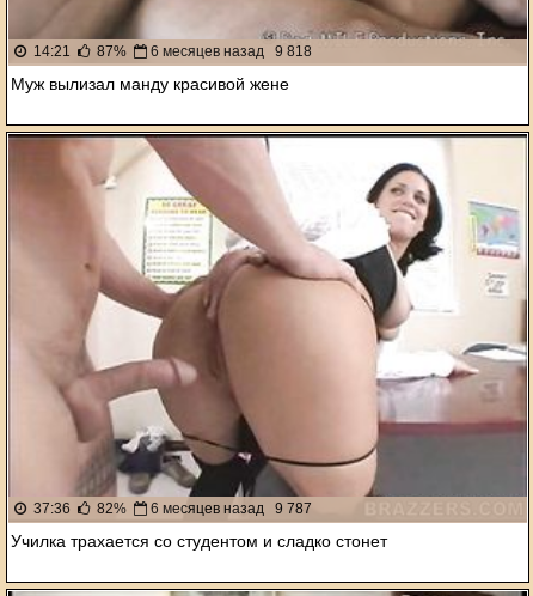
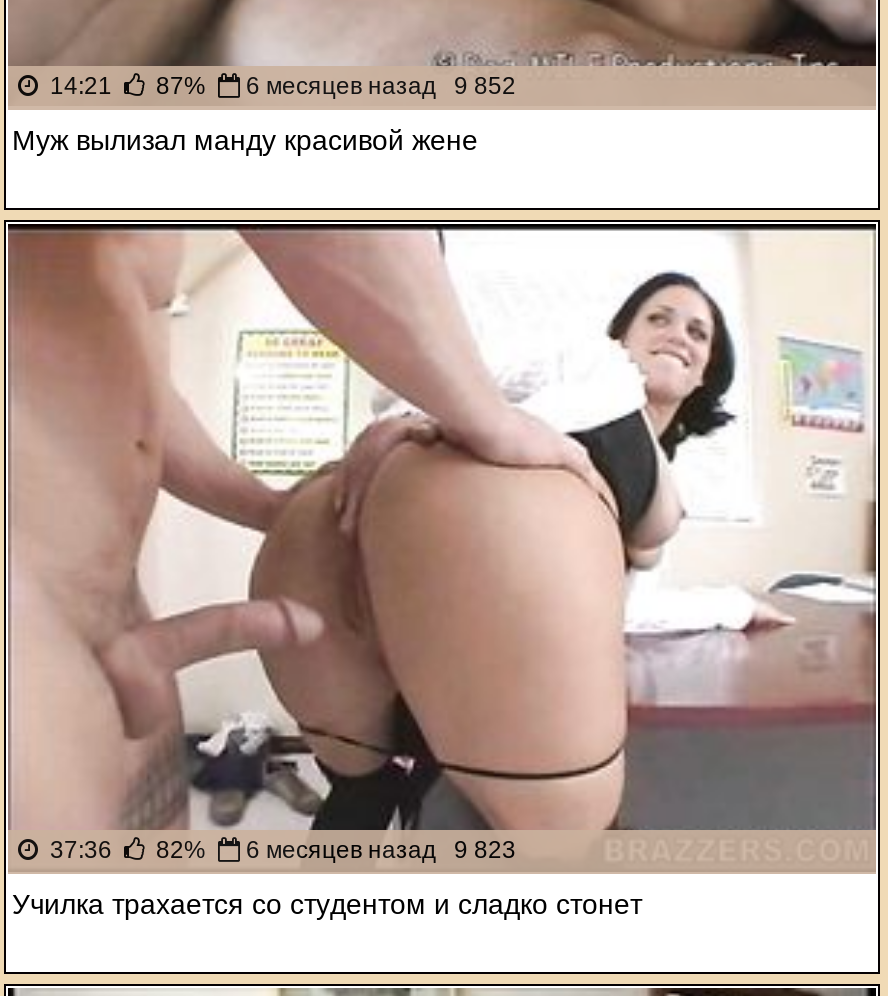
[151,42,312,59] 6 месяцев назад 9 818 -> [246,71,516,99] 6 месяцев назад 9 852
[151,500,312,517] 6 месяцев назад 9 787 -> [246,836,516,864] 6 месяцев назад 9 823

